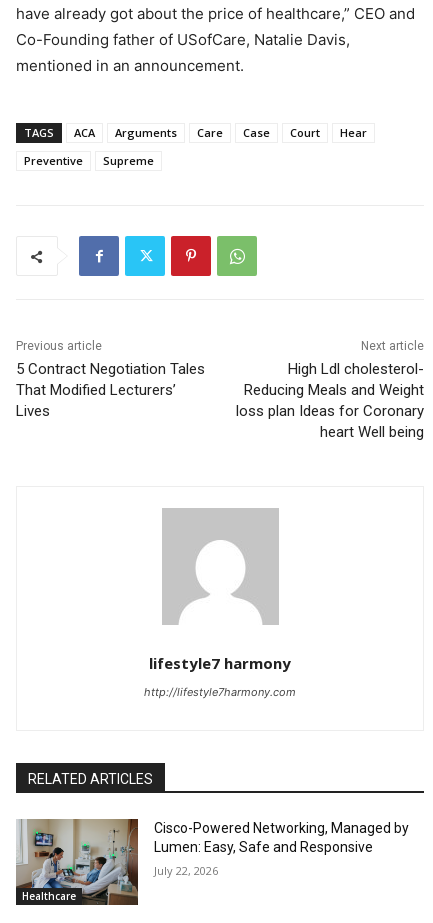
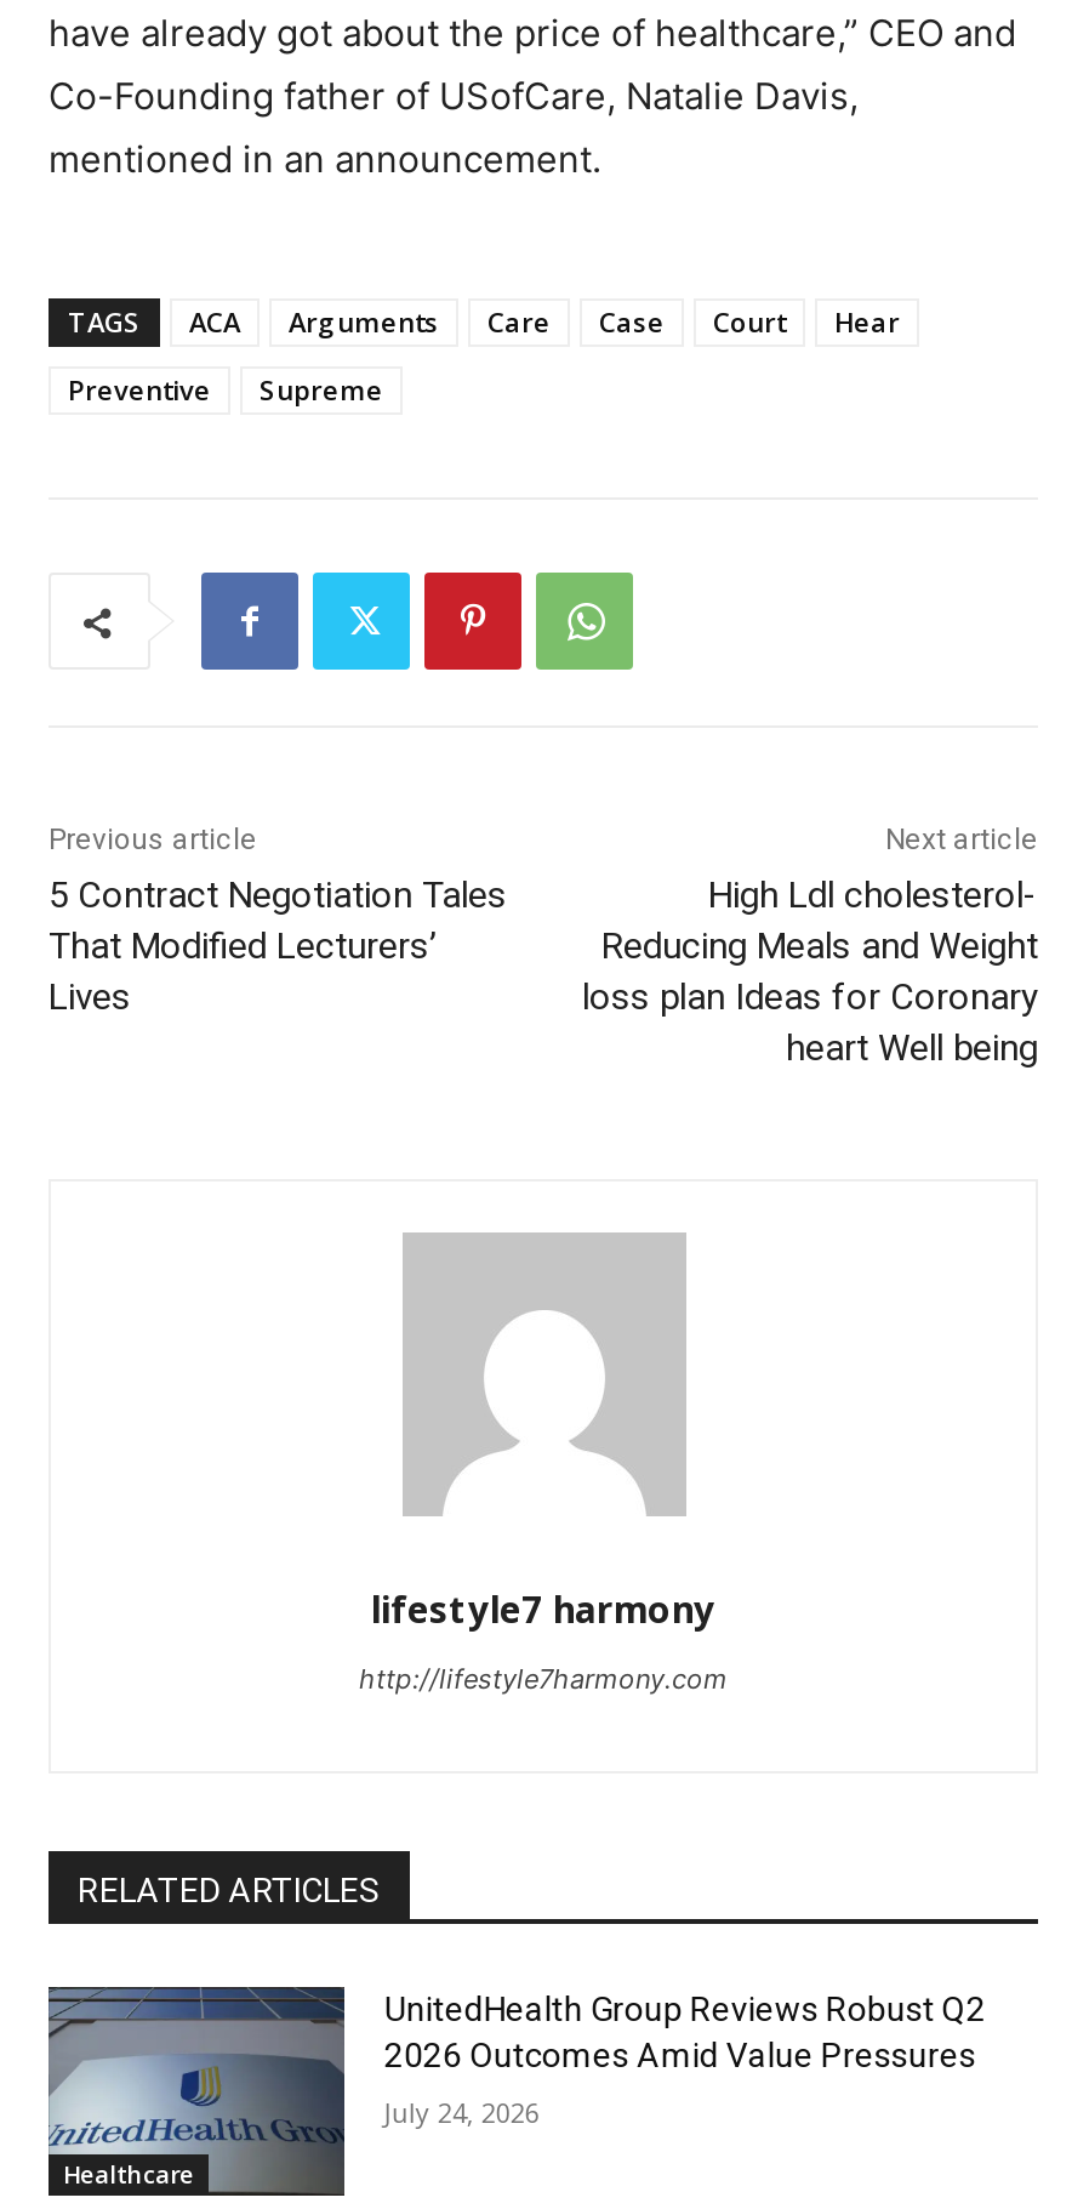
[16,818,409,905] [image] | Cisco-Powered Networking, Managed by | Lumen: Easy, Safe and Responsive -> [49,1985,986,2196] [image] | UnitedHealth Group Reviews Robust Q2 | 2026 Outcomes Amid Value Pressures
[154,863,218,878] July 22, 2026 -> [384,2094,539,2130] July 24, 2026

